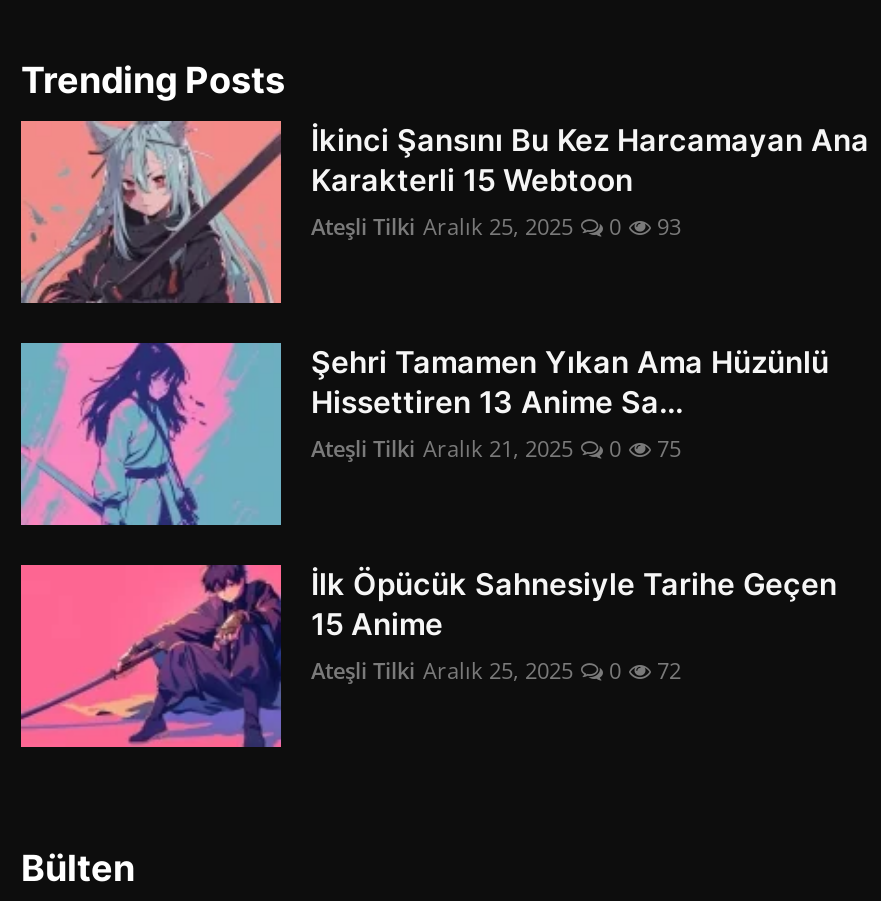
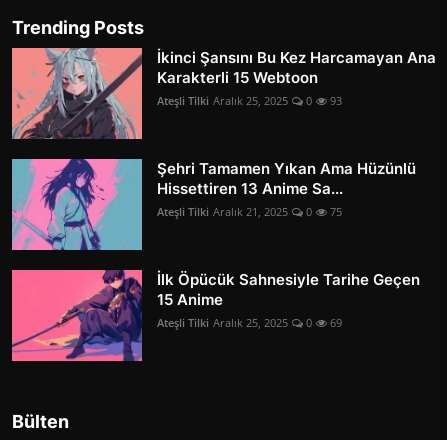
[311,656,681,686] Ateşli Tilki Aralık 25, 2025 0 72 -> [157,315,342,330] Ateşli Tilki Aralık 25, 2025 0 69

